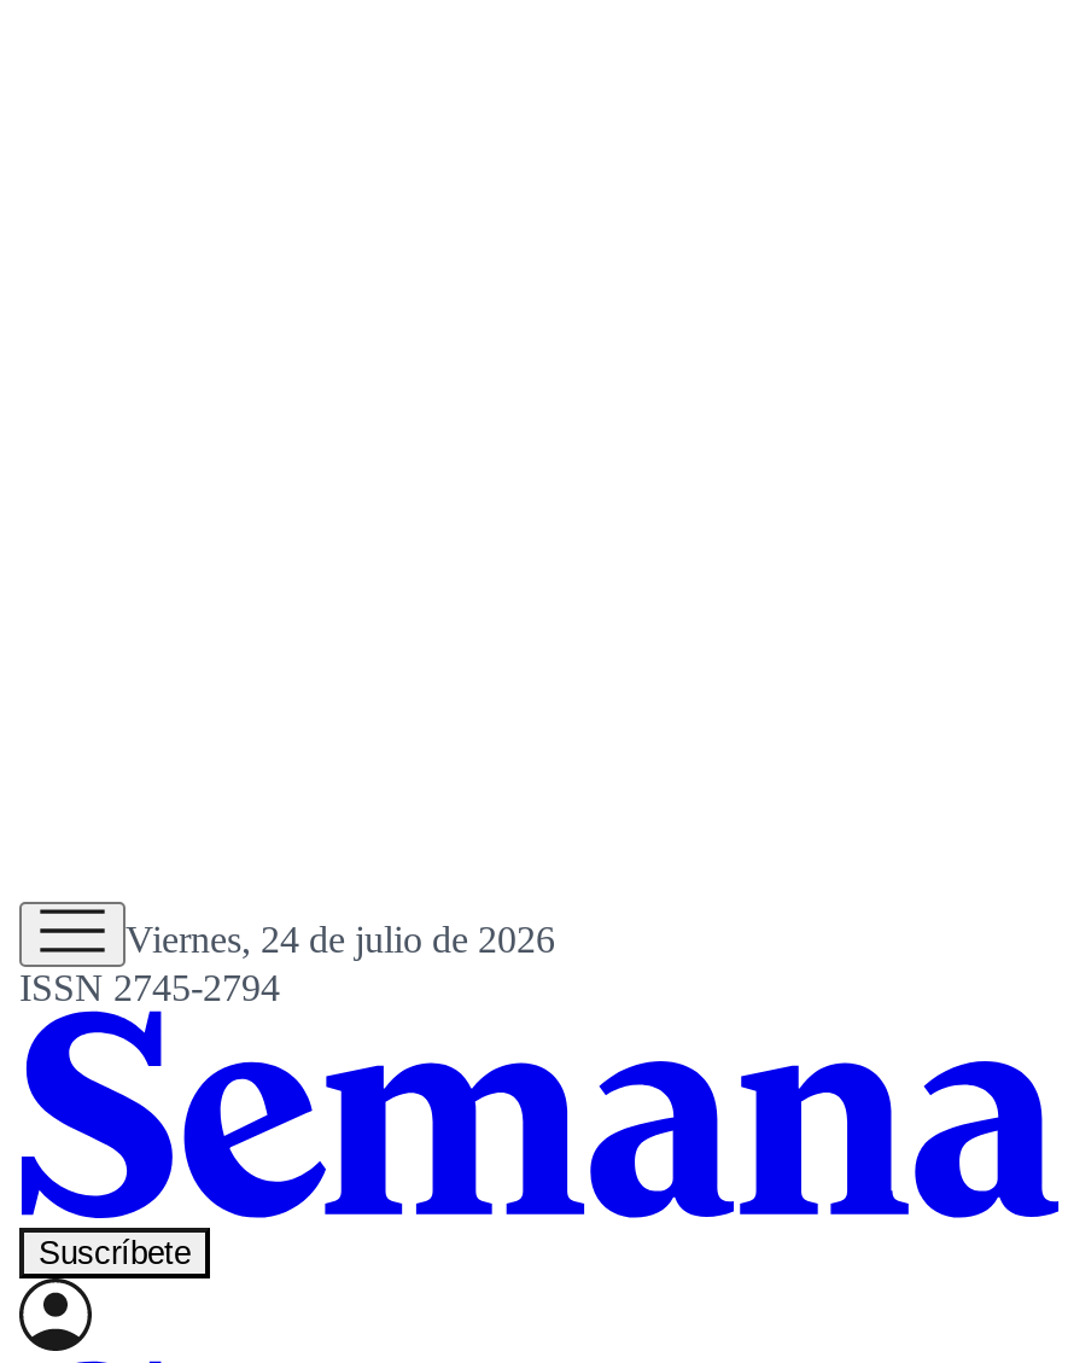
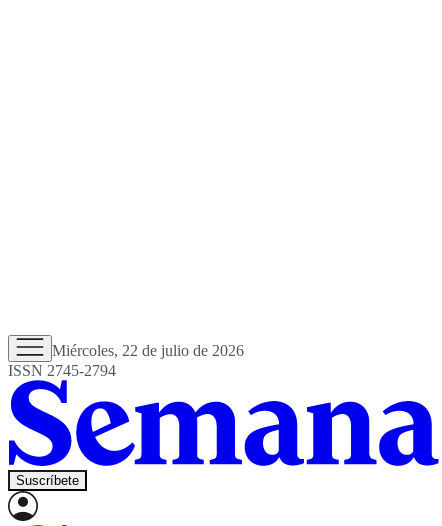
[126,919,555,960] Viernes, 24 de julio de 2026 -> [52,342,244,359] Miércoles, 22 de julio de 2026

